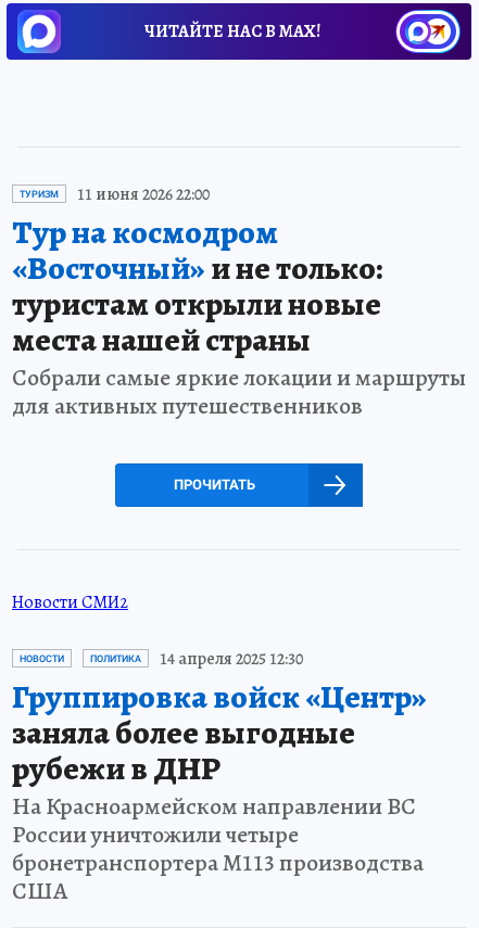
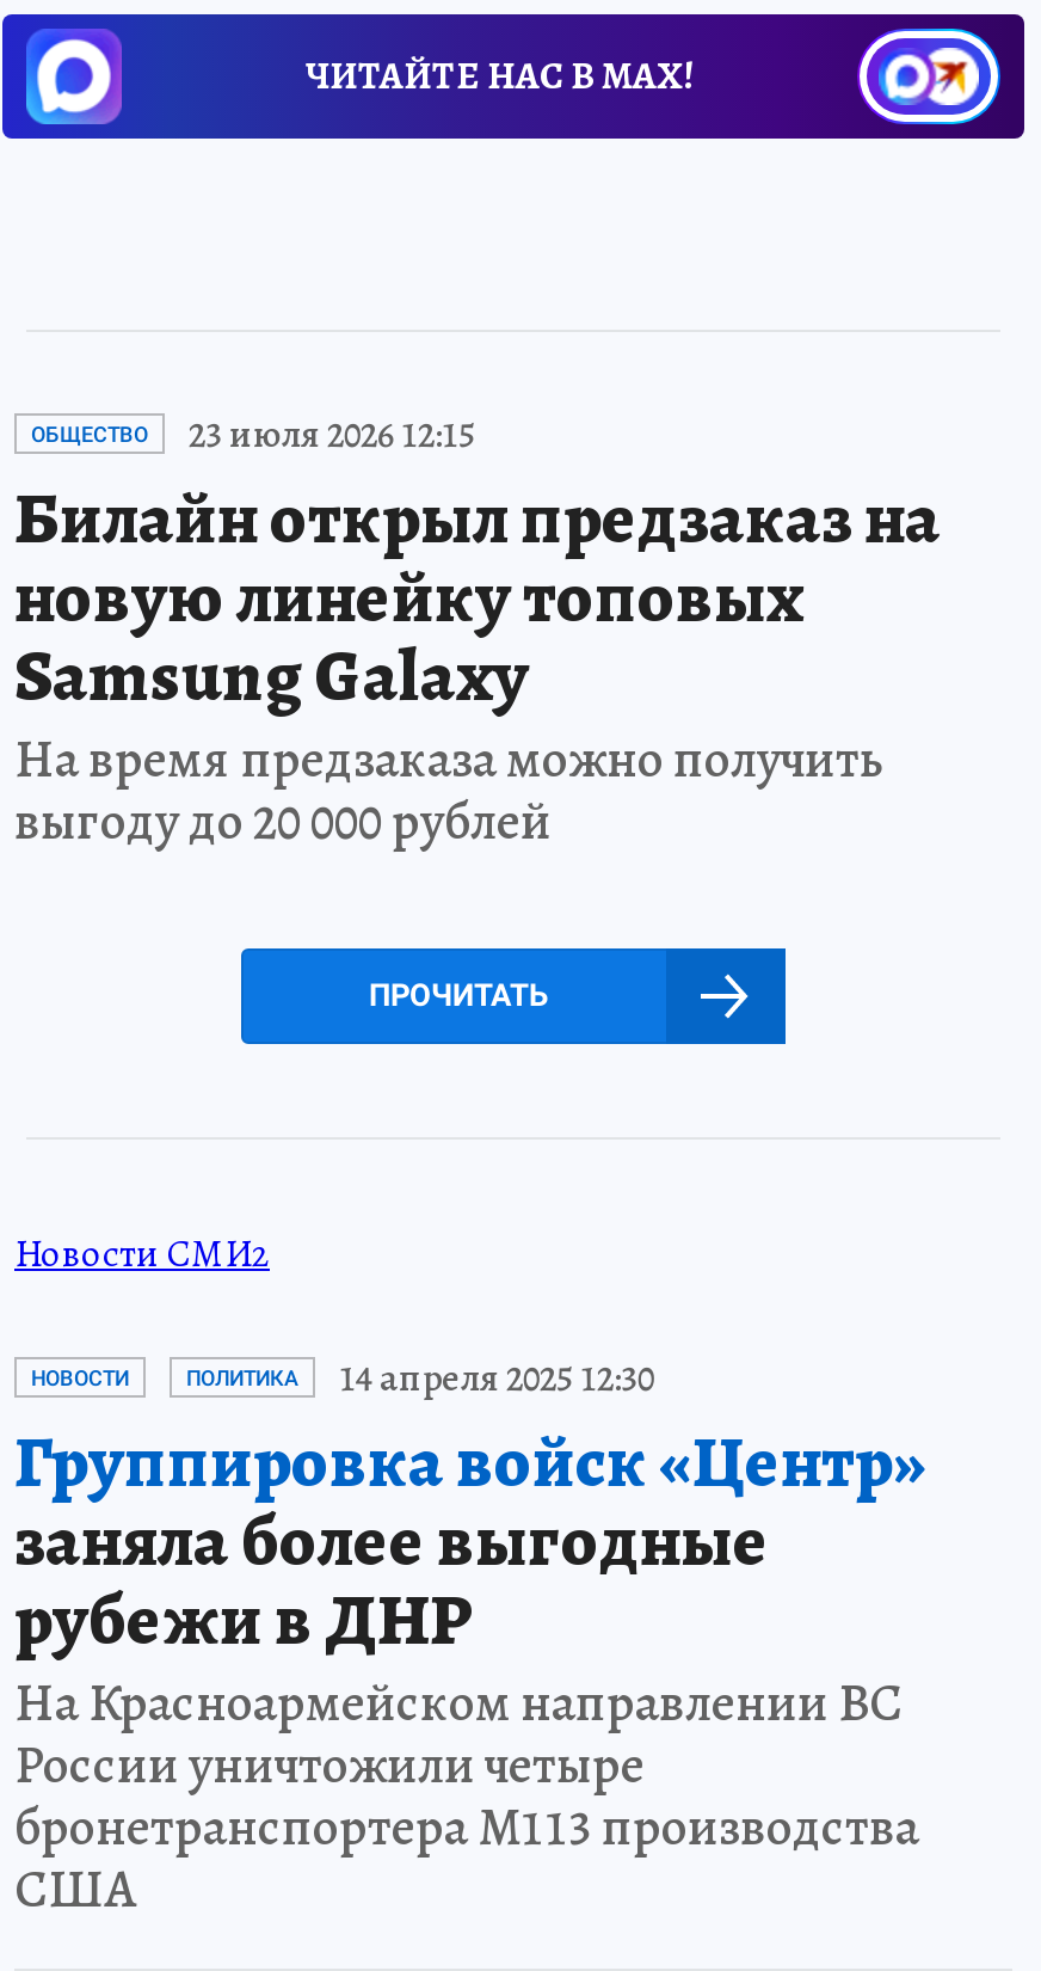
[12,182,466,422] ТУРИЗМ | 11 июня 2026 22:00 | Тур на космодром | «Восточный»и не только: | туристам открыли новые | места нашей страны | Собрали самые яркие локации и маршруты | для активных путешественников -> [14,407,941,856] ОБЩЕСТВО | 23 июля 2026 12:15 | Билайн открыл предзаказ на | новую линейку топовых | Samsung Galaxy | На время предзаказа можно получить | выгоду до 20 000 рублей

